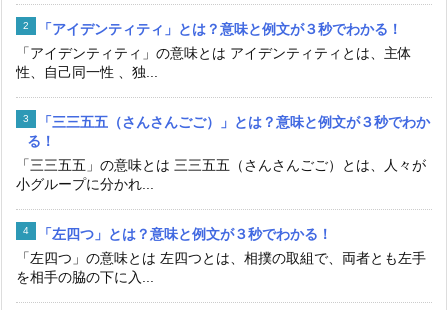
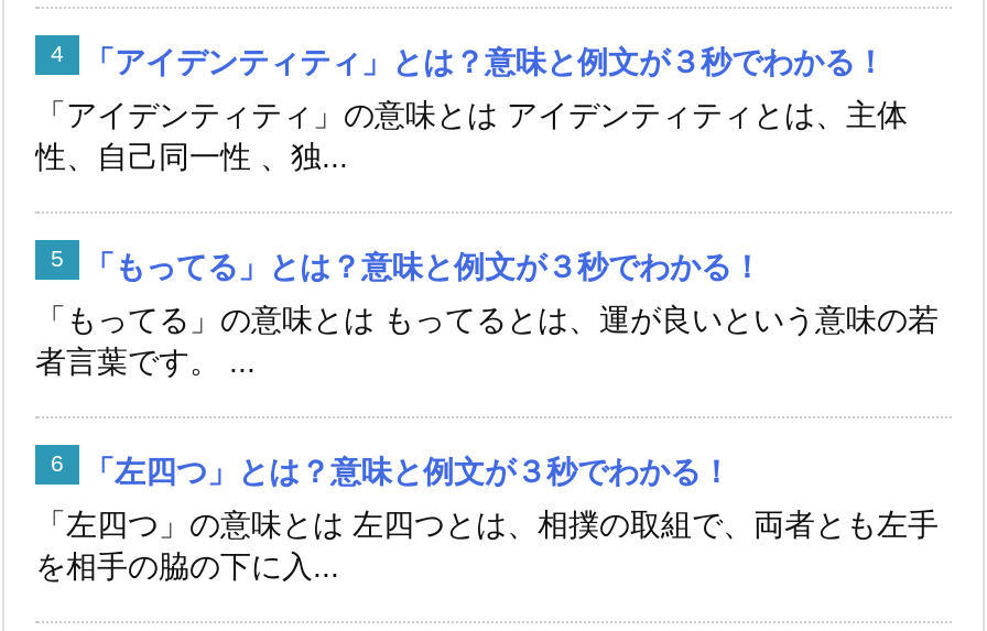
[27,114,430,149] 「三三五五（さんさんごご）」とは？意味と例文が３秒でわか | る！ -> [84,249,762,284] 「もってる」とは？意味と例文が３秒でわかる！
[16,157,426,192] 「三三五五」の意味とは 三三五五（さんさんごご）とは、人々が | 小グループに分かれ... -> [35,302,939,379] 「もってる」の意味とは もってるとは、運が良いという意味の若 | 者言葉です。 ...

